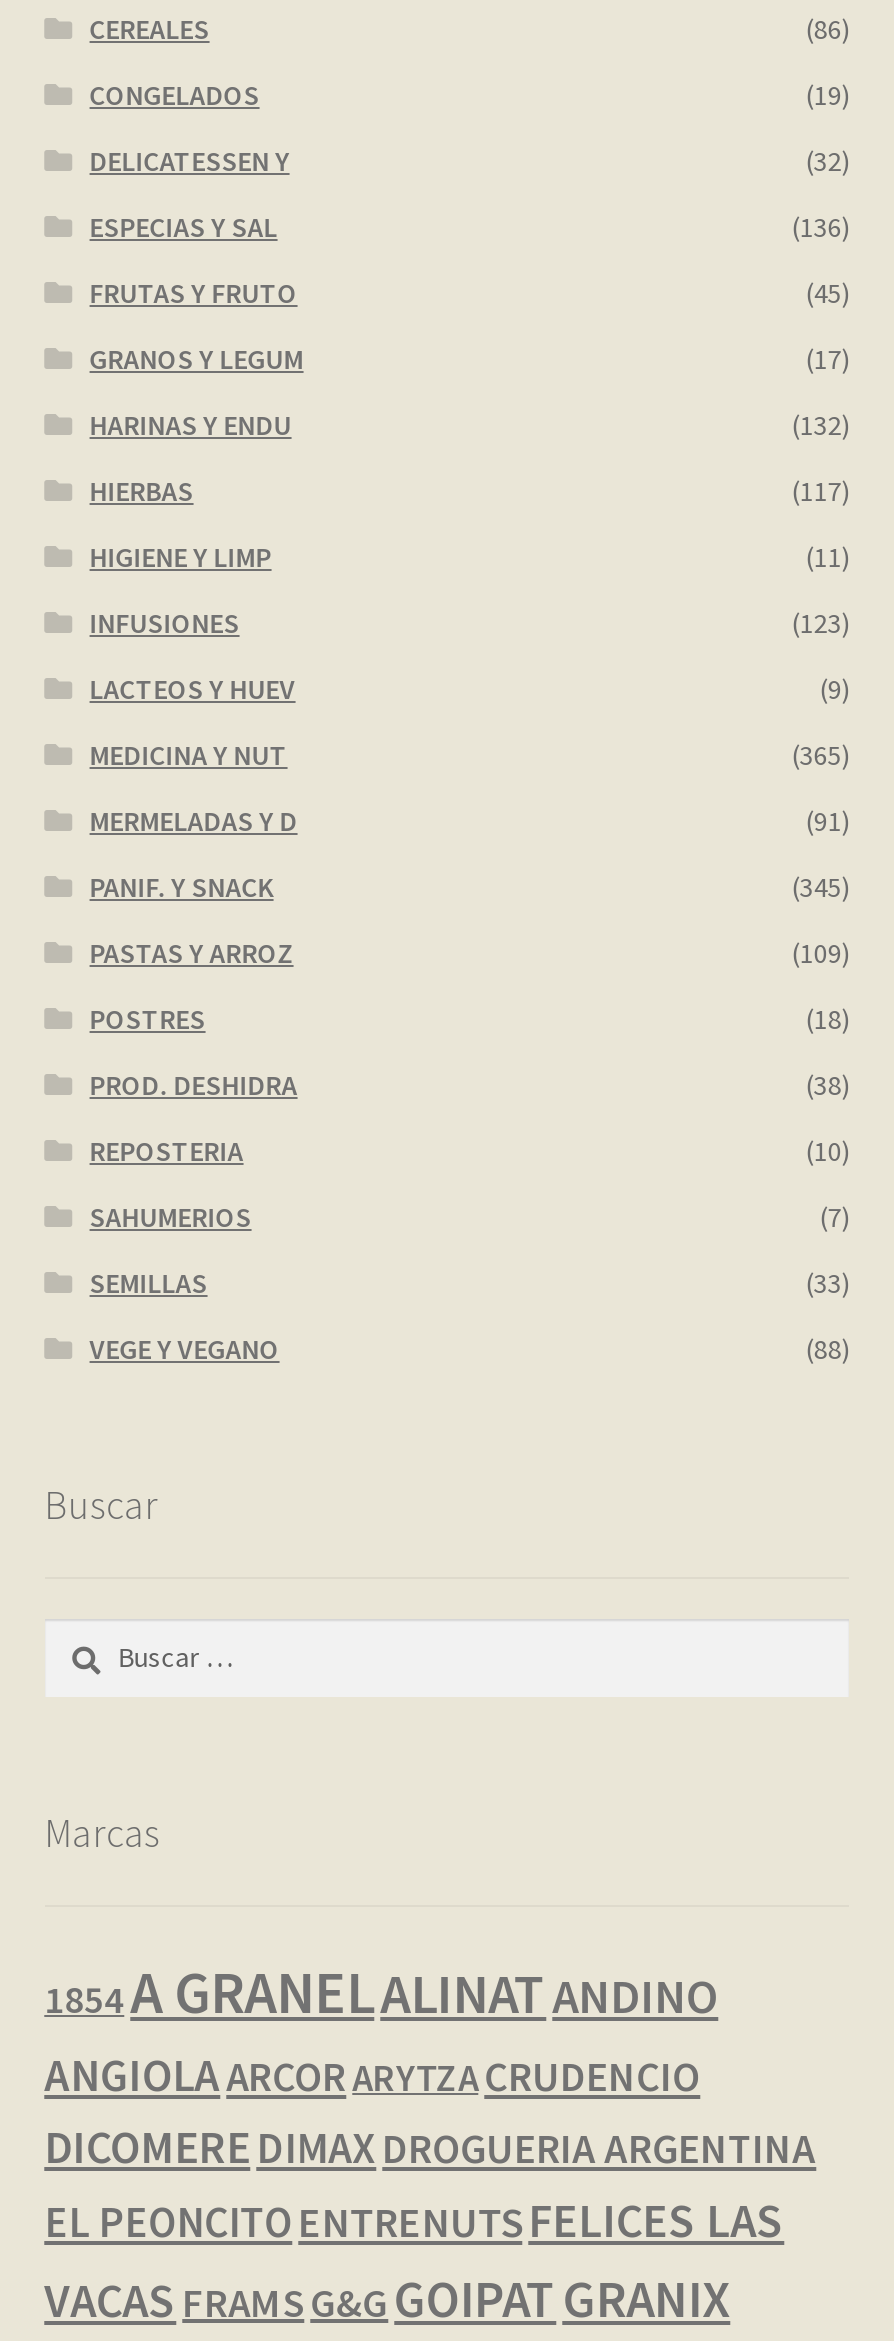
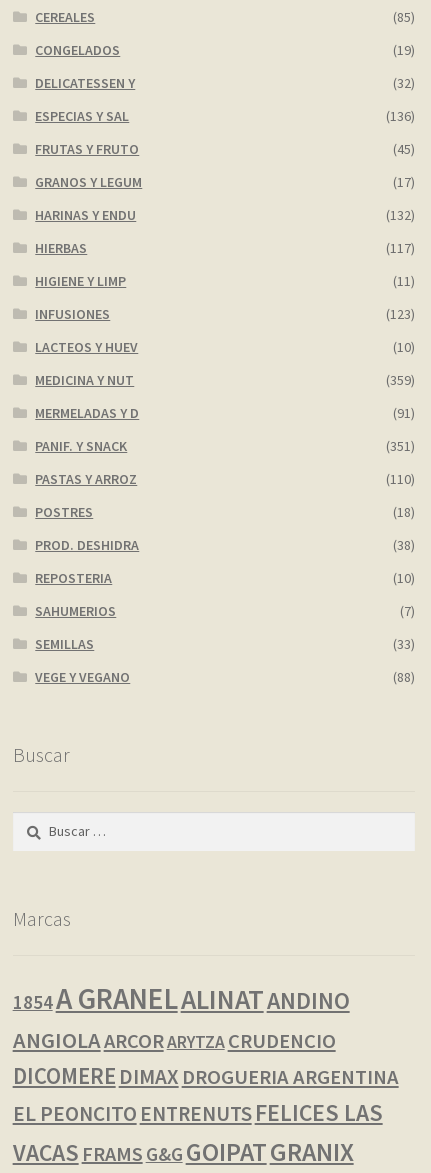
[806,11,850,47] (86) -> [393,8,415,26] (85)
[820,671,850,707] (9) -> [393,338,415,356] (10)
[792,737,850,773] (365) -> [386,371,415,389] (359)
[792,869,850,905] (345) -> [386,437,415,455] (351)
[792,935,850,971] (109) -> [386,470,415,488] (110)

